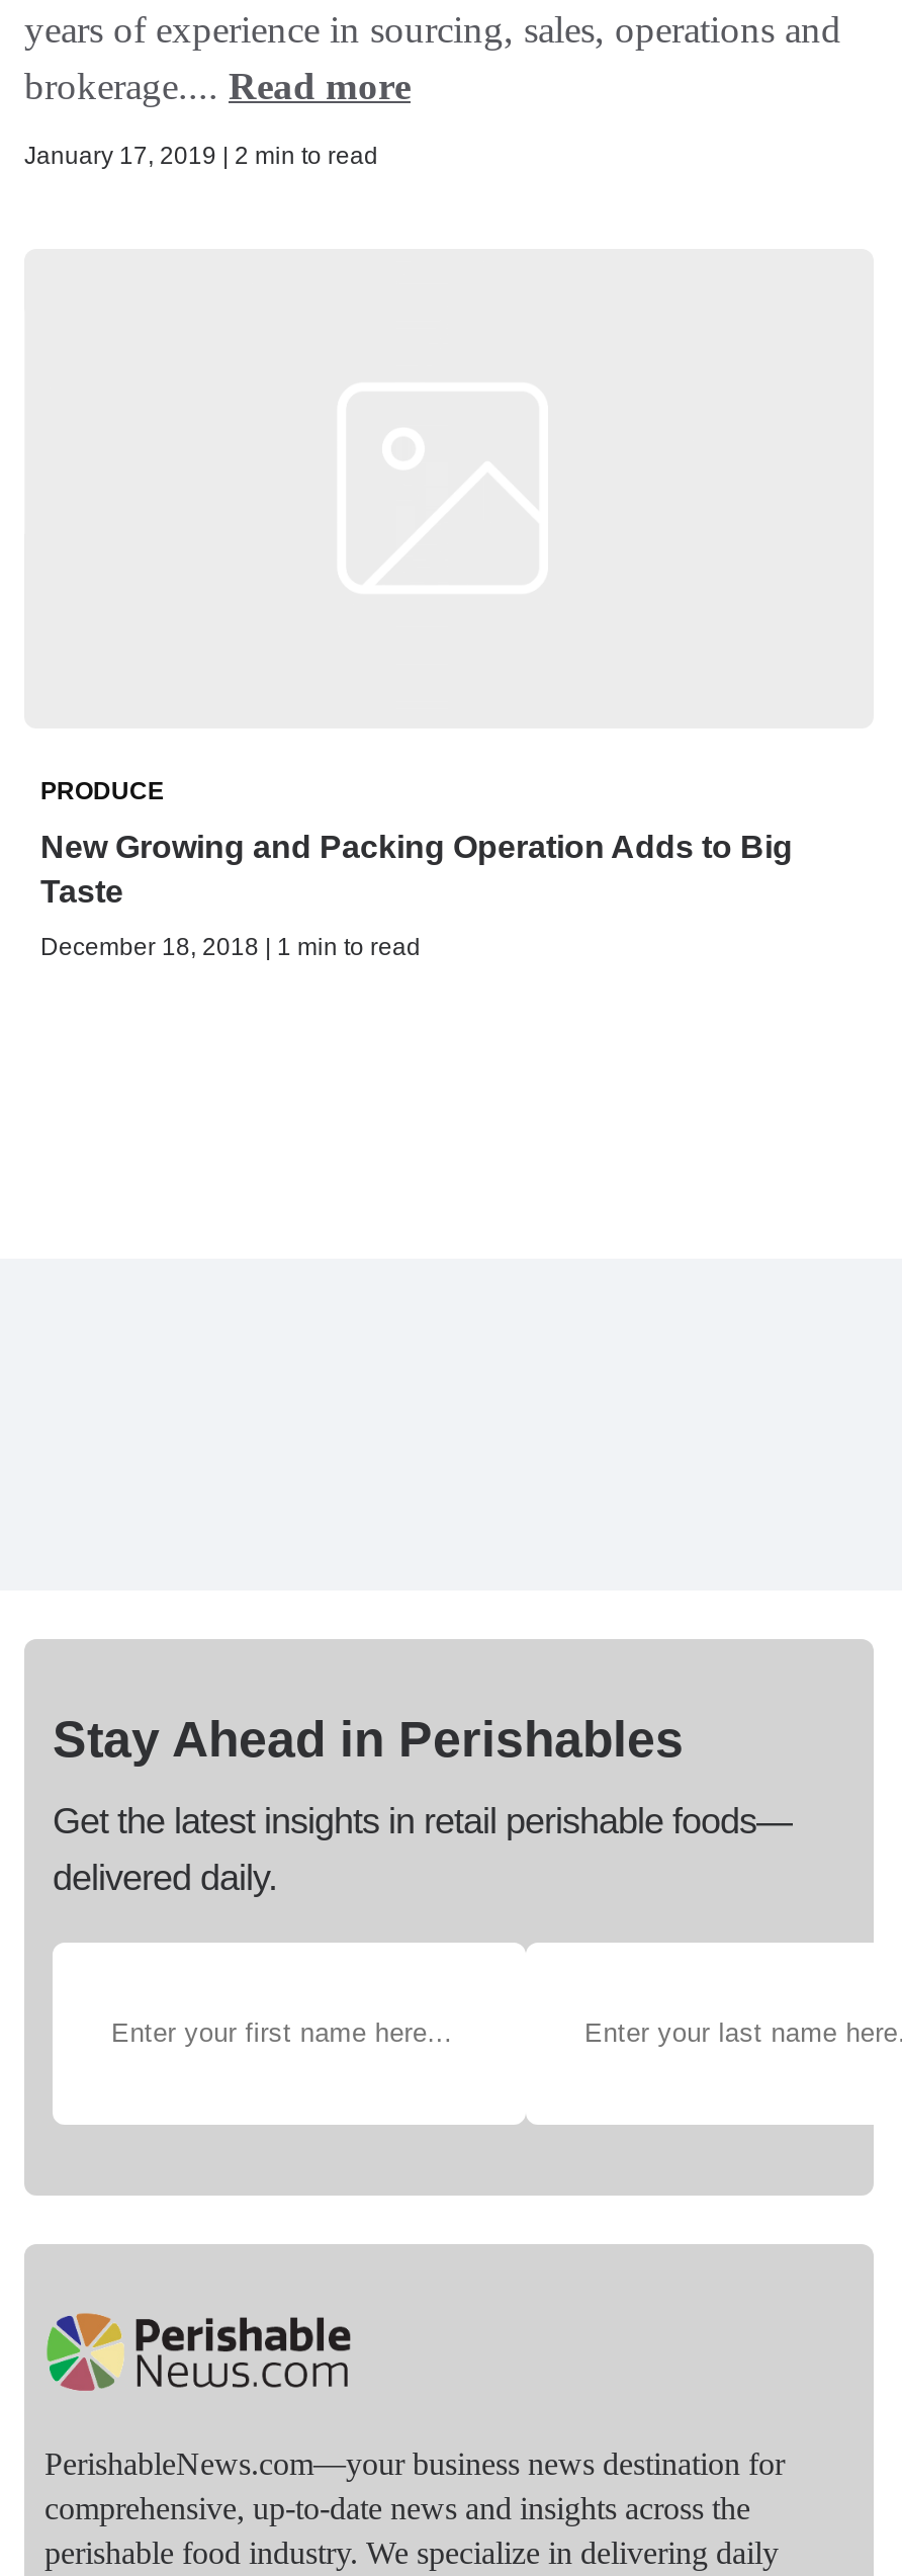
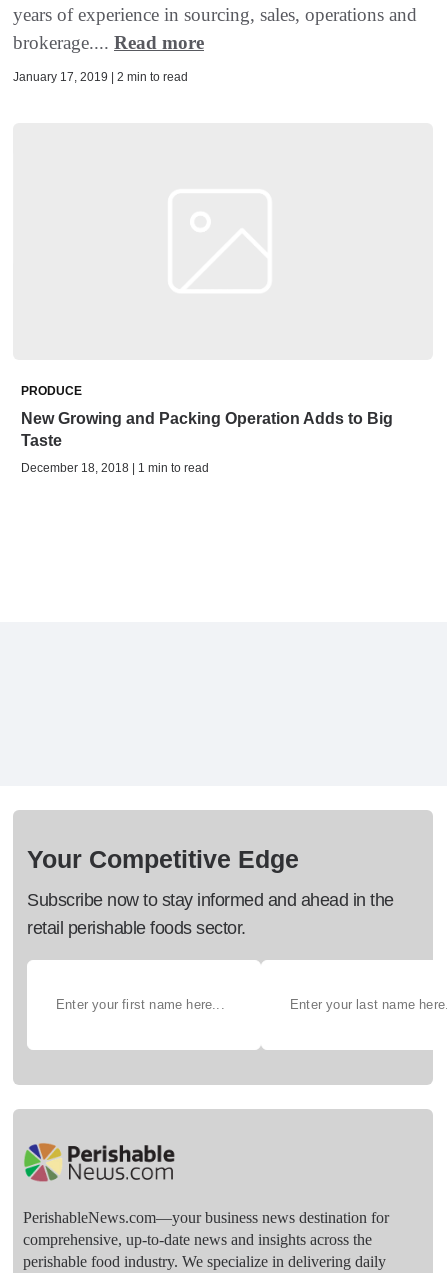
[53,1709,684,1766] Stay Ahead in Perishables -> [27,844,299,872] Your Competitive Edge
[53,1800,792,1897] Get the latest insights in retail perishable foods— | delivered daily. -> [27,889,393,937] Subscribe now to stay informed and ahead in the | retail perishable foods sector.

